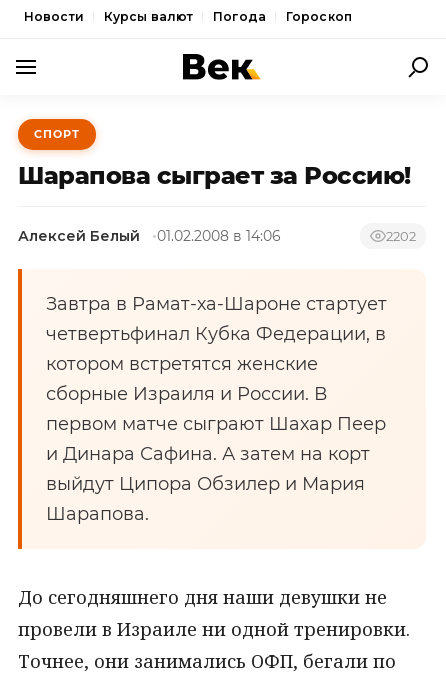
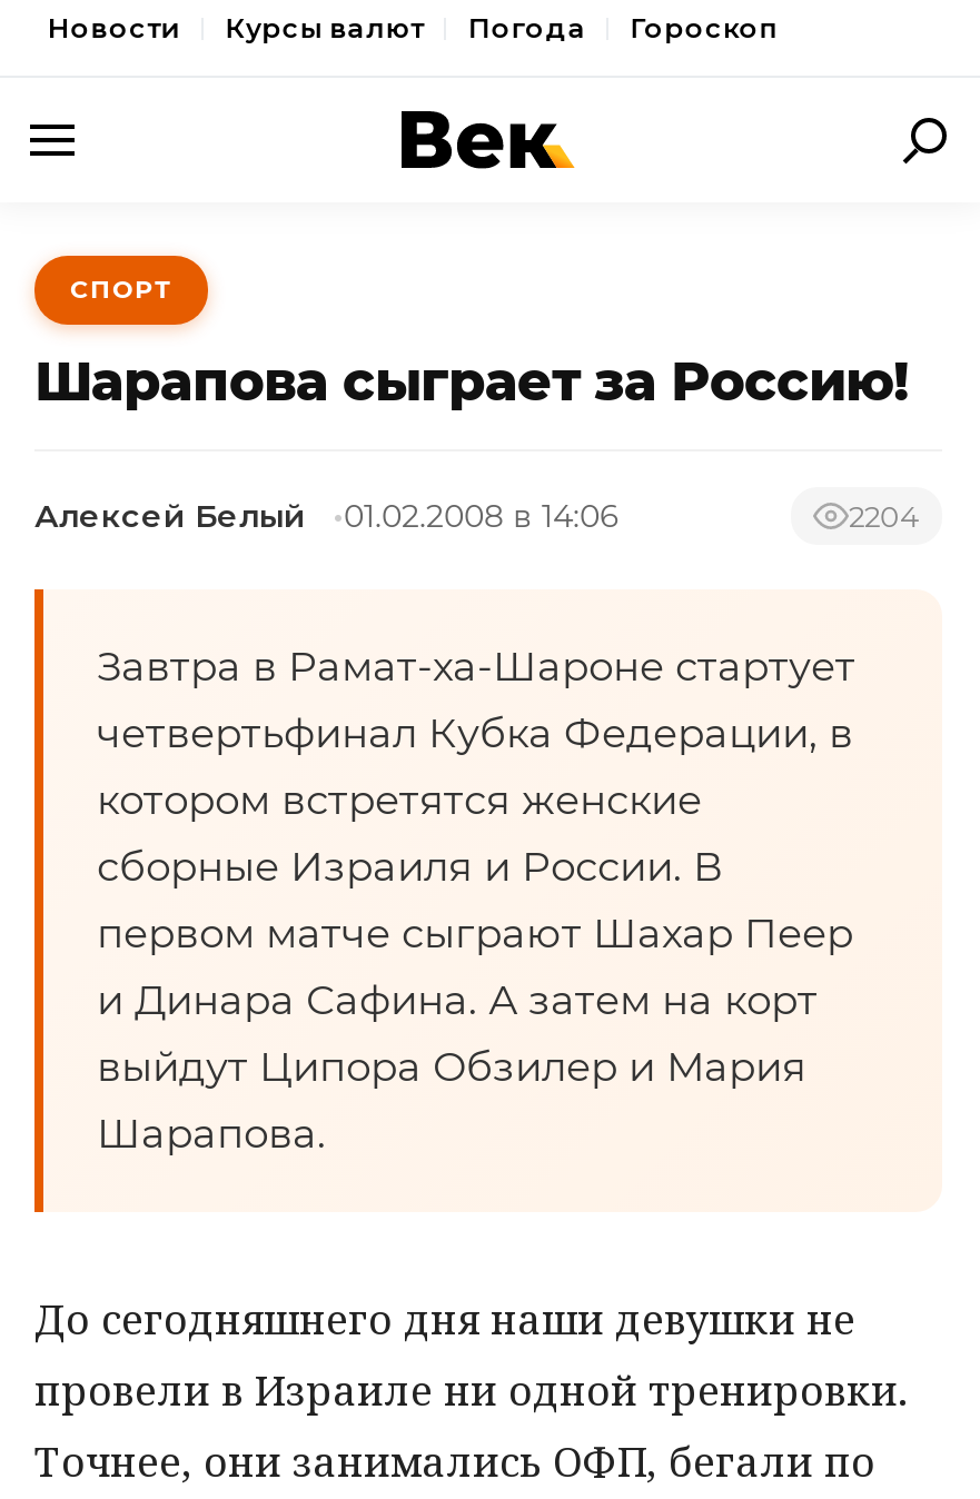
[386,228,416,244] 2202 -> [849,498,920,534] 2204

